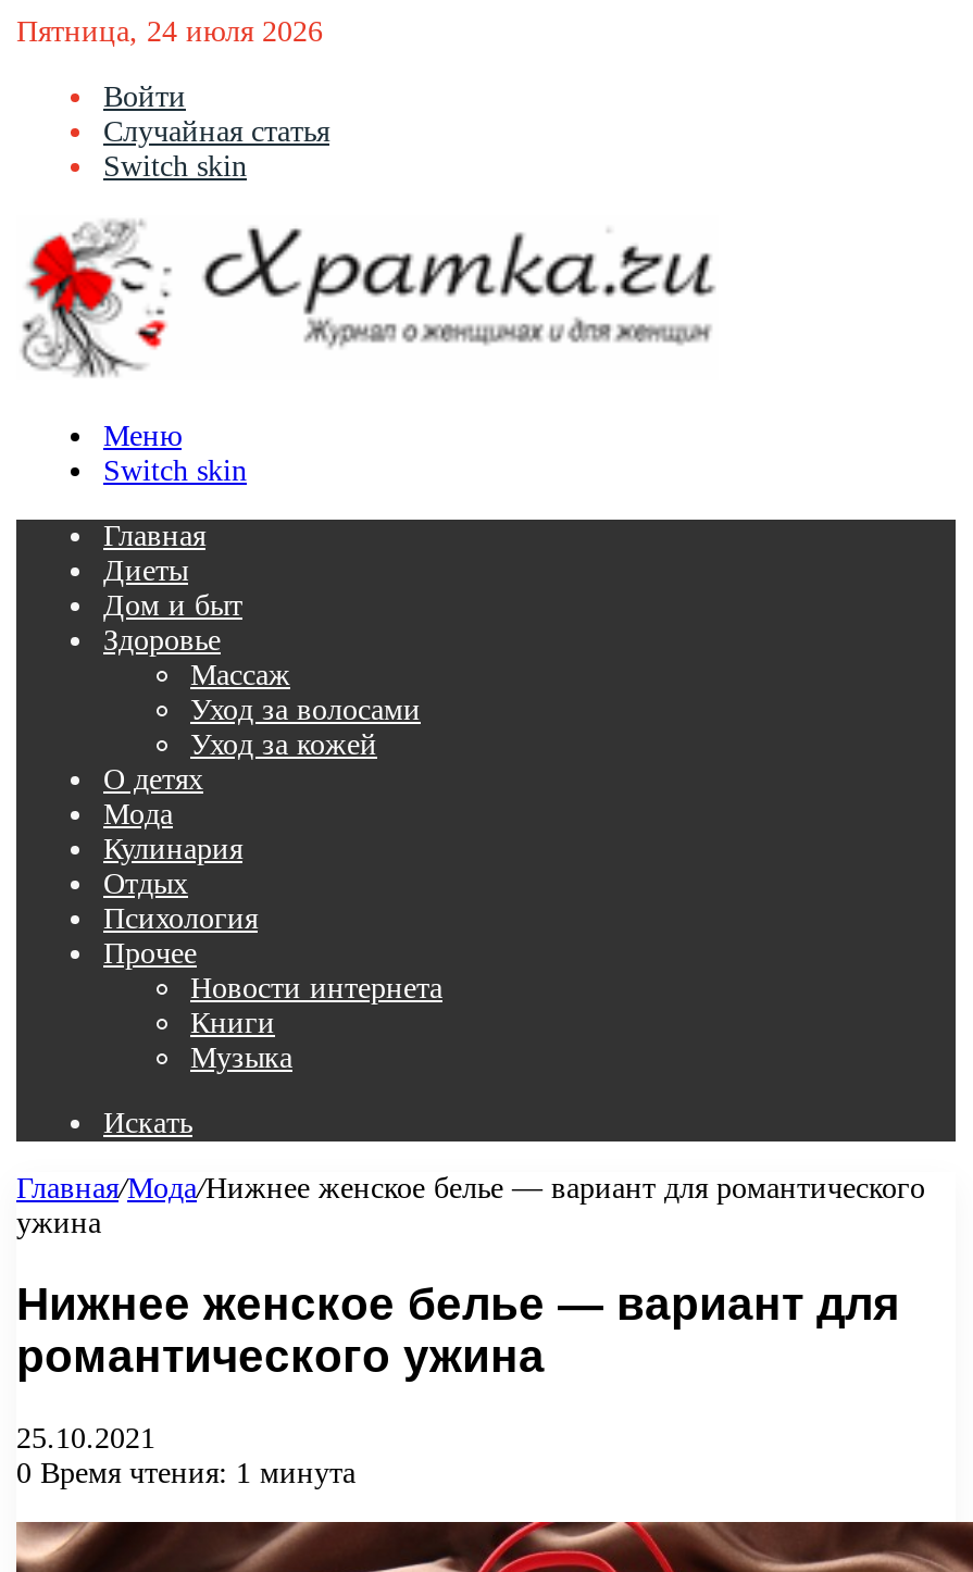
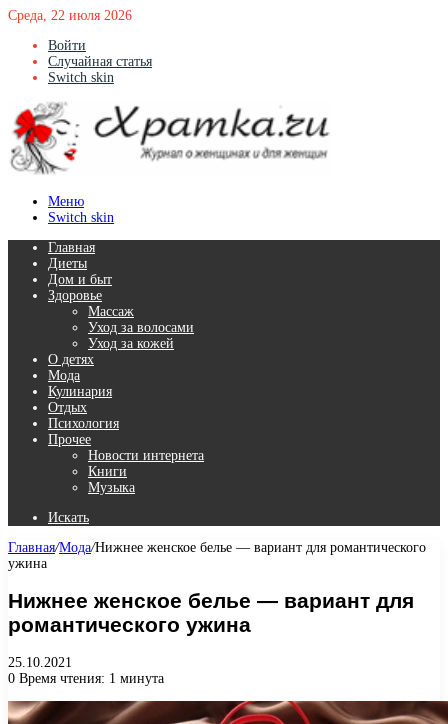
[16,15,323,48] Пятница, 24 июля 2026 -> [8,8,132,23] Среда, 22 июля 2026

